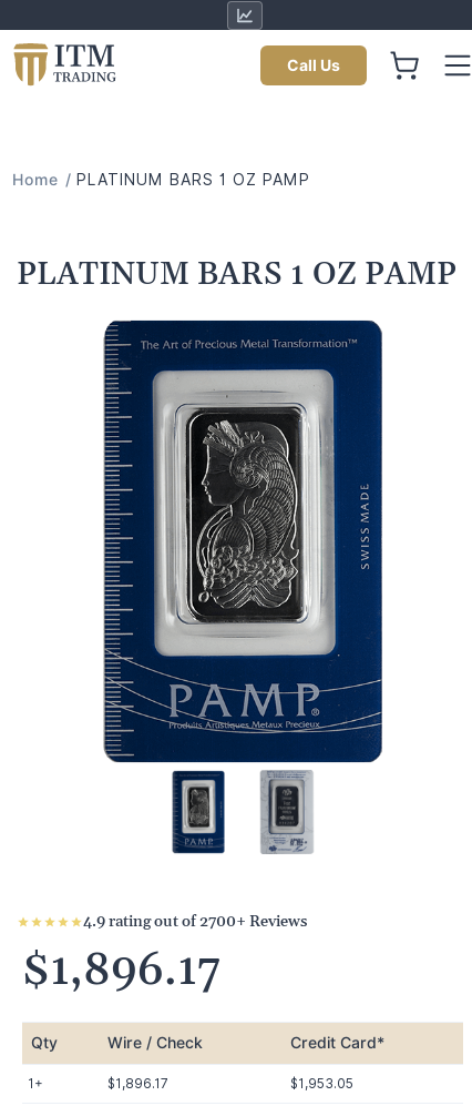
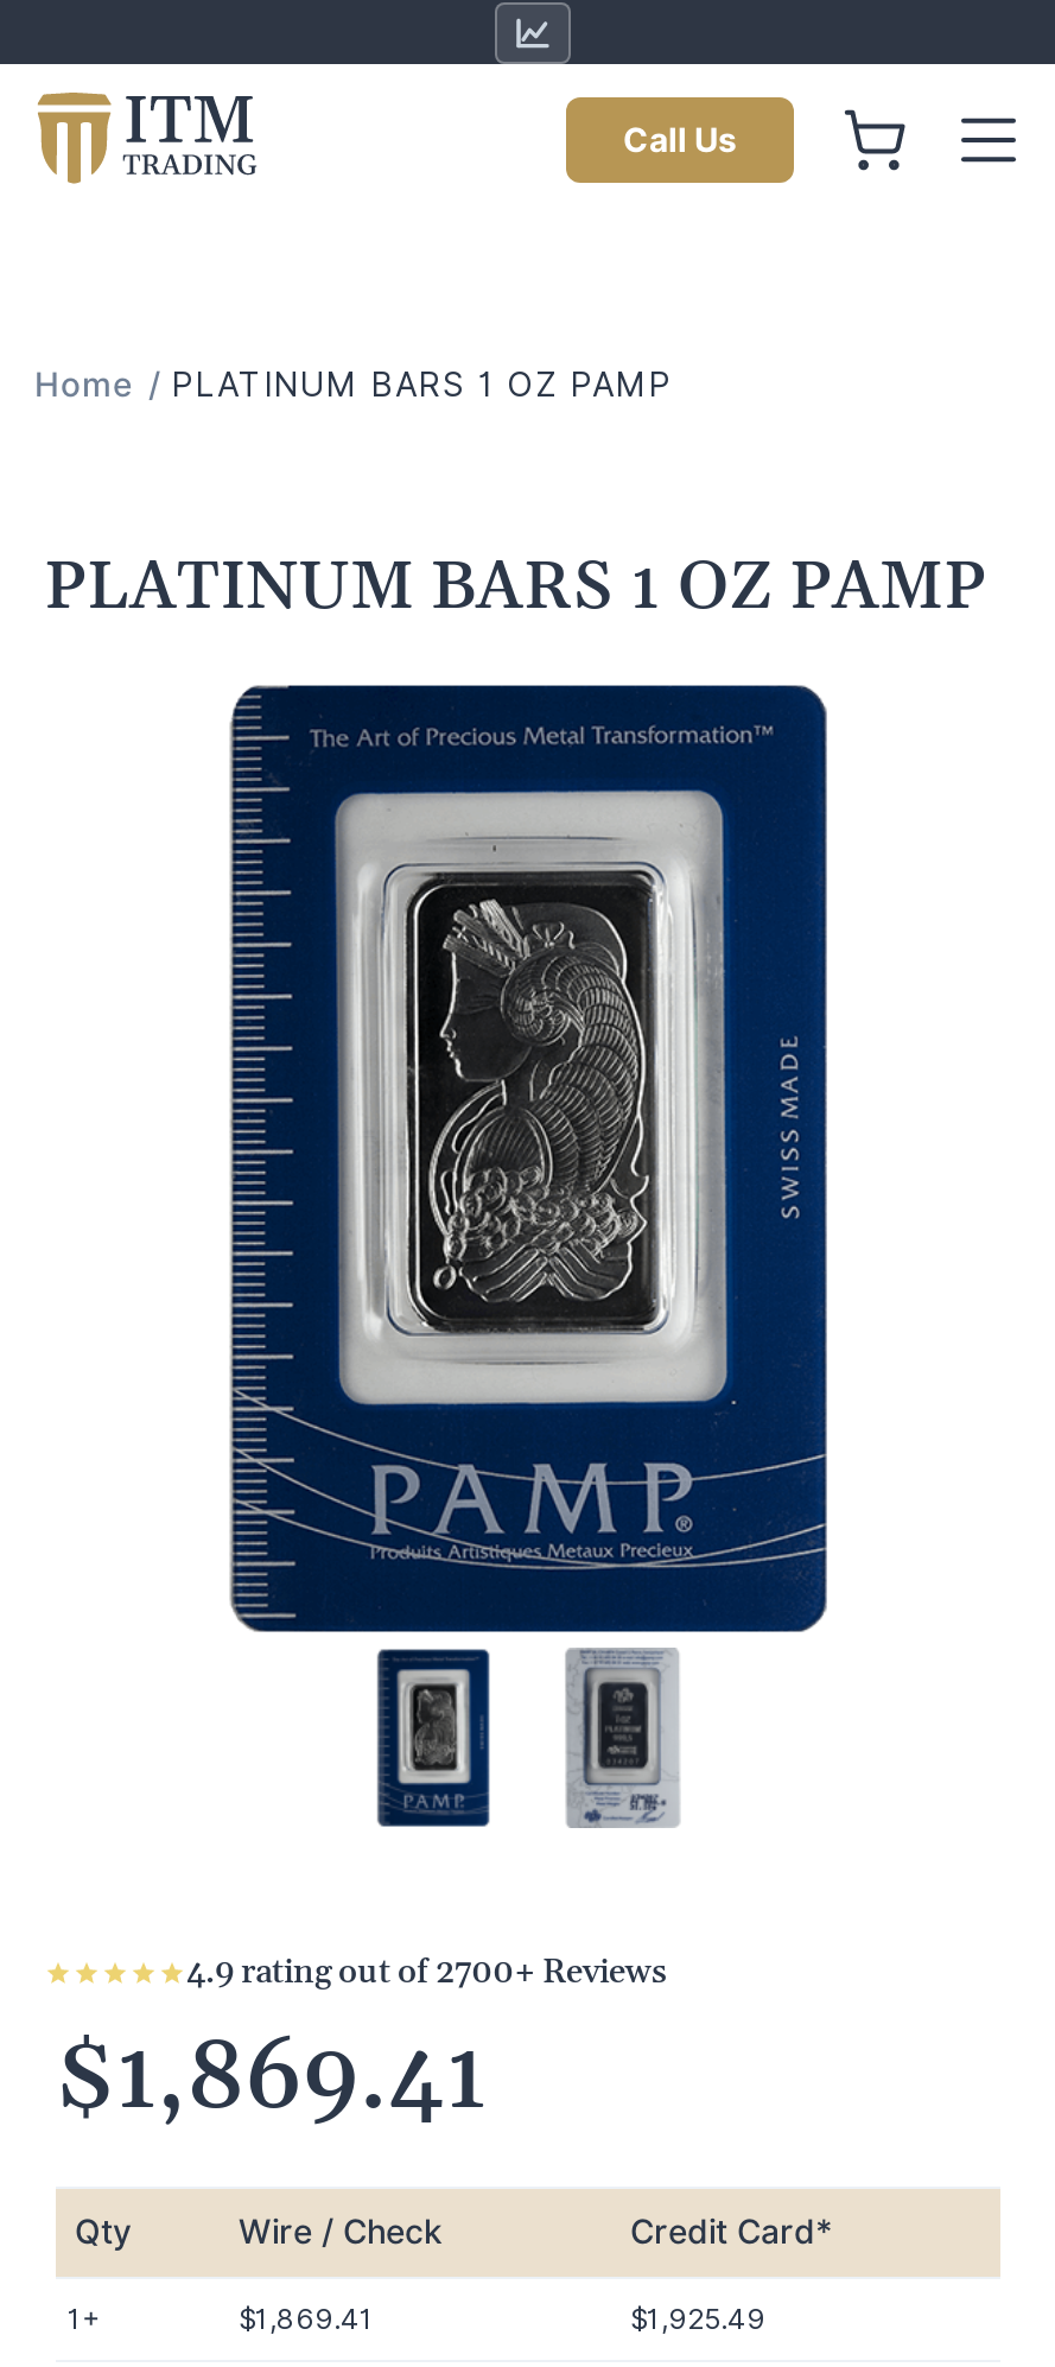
[22,943,220,1000] $1,896.17 -> [56,2019,488,2140] $1,869.41
[107,1075,168,1092] $1,896.17 -> [239,2301,374,2337] $1,869.41
[290,1075,353,1092] $1,953.05 -> [630,2301,765,2337] $1,925.49

